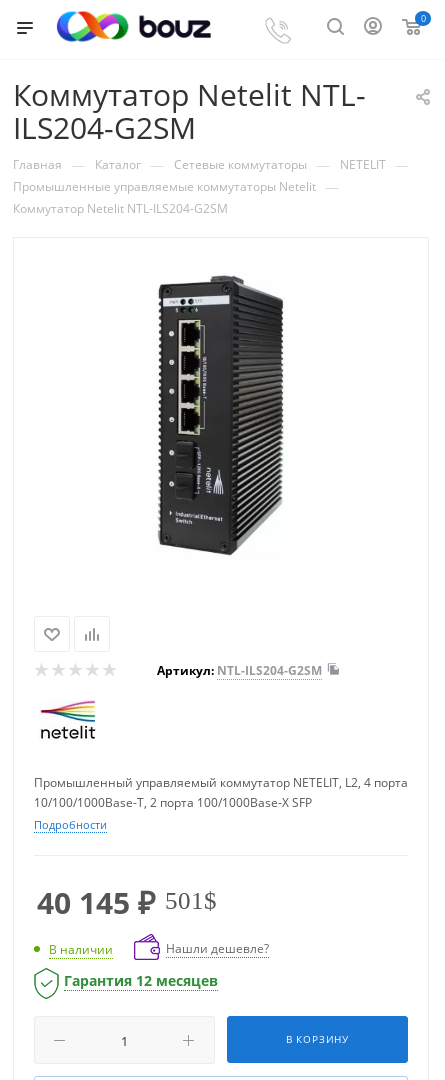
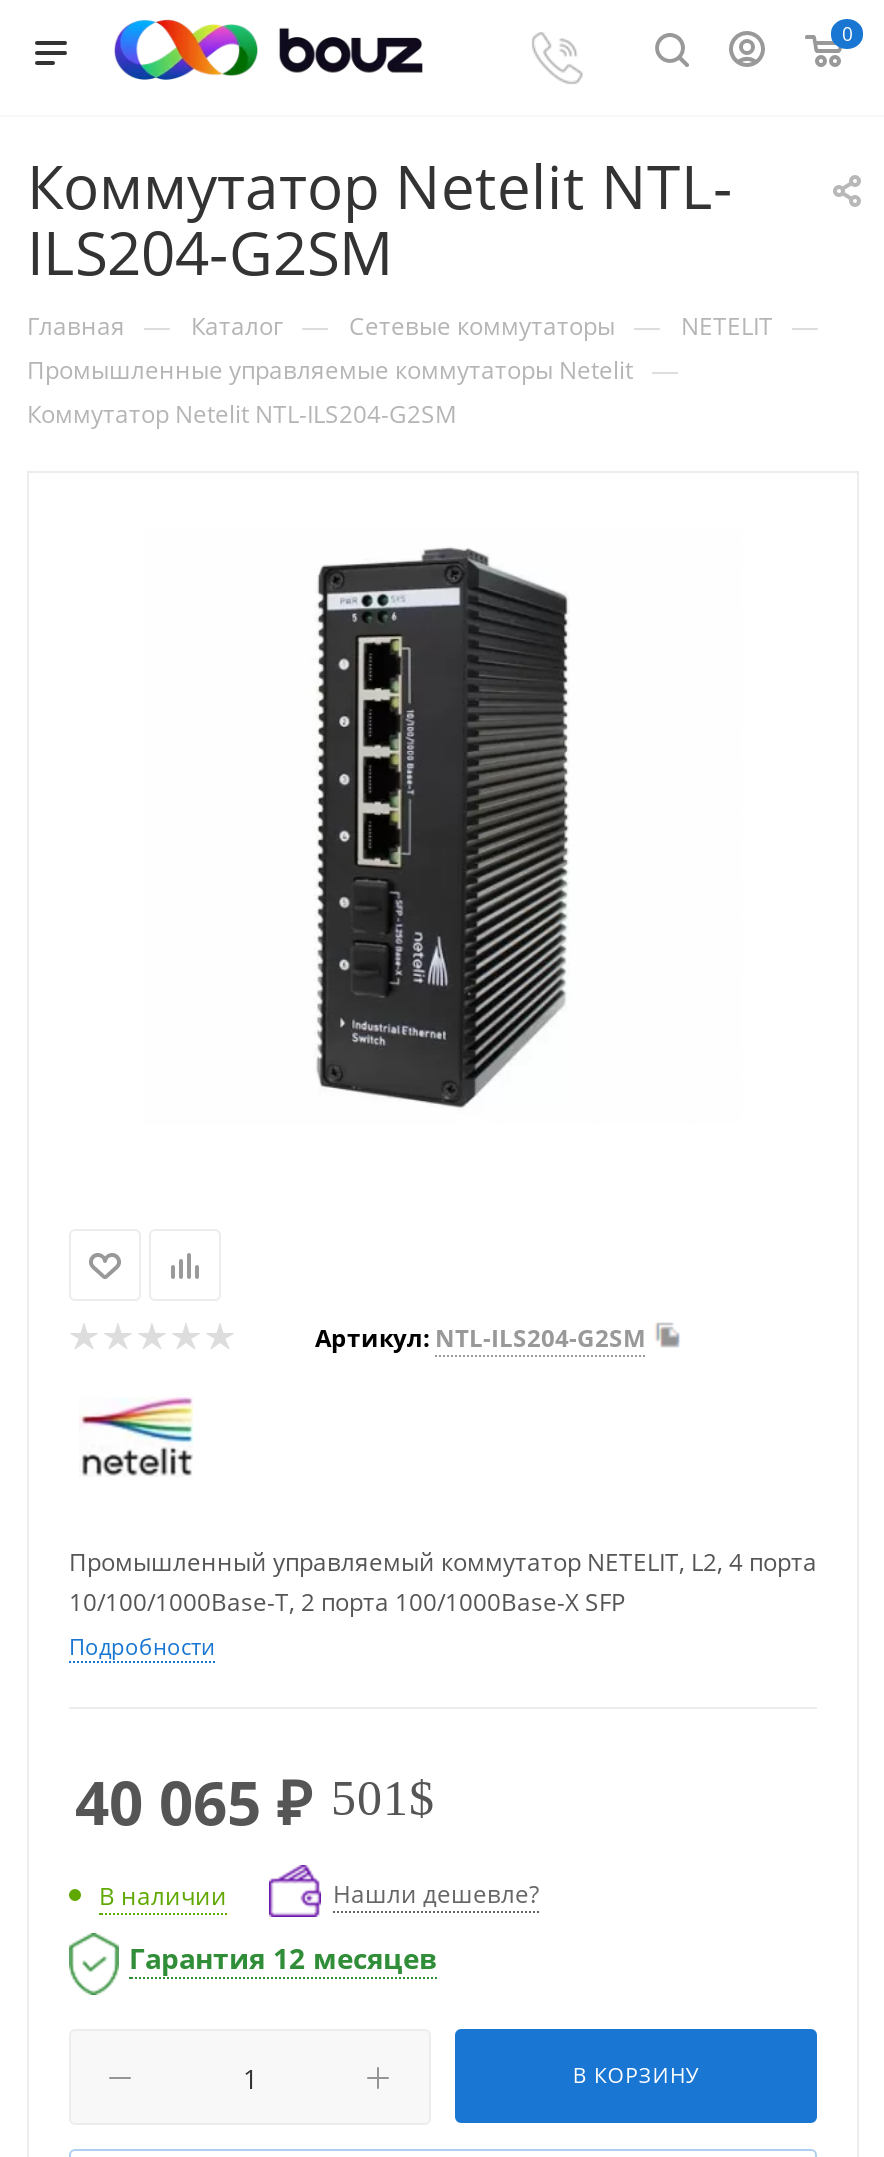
[37,882,217,923] 40 145 ₽ 501$ -> [75,1762,435,1844] 40 065 ₽ 501$

